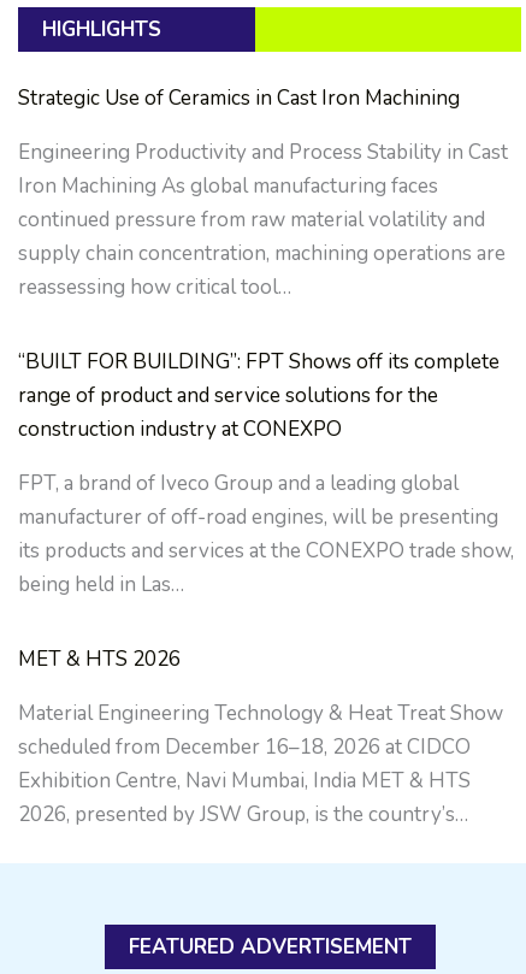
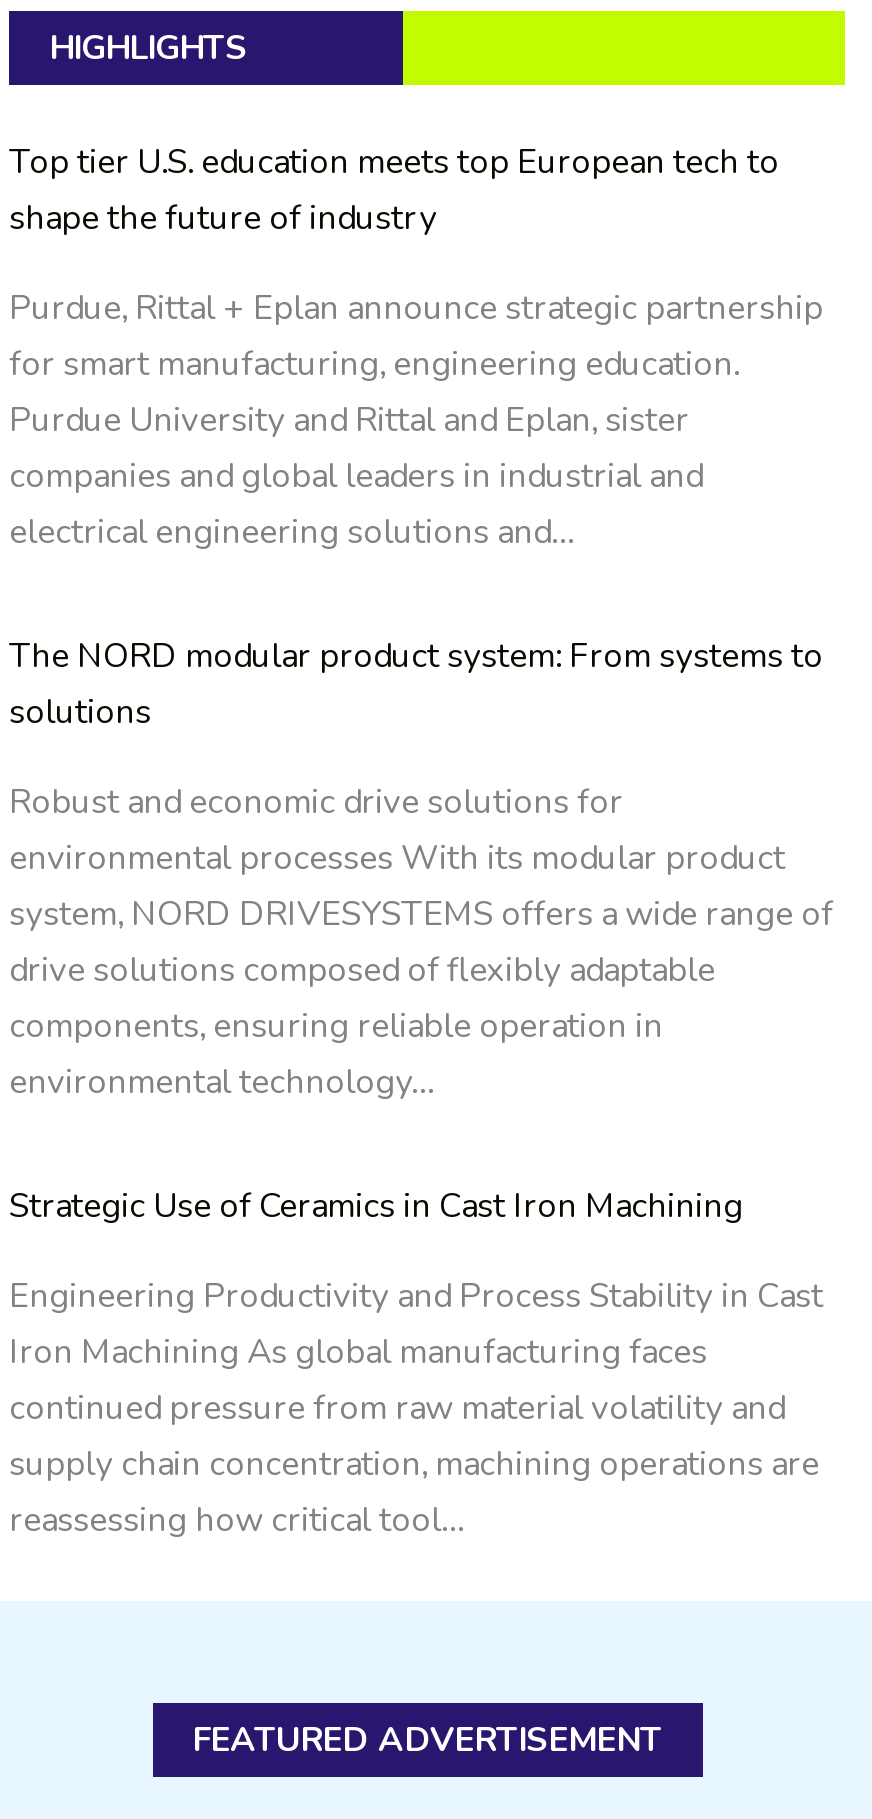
none -> [9,139,833,1105] Top tier U.S. education meets top European tech to | shape the future of industry | Purdue, Rittal + Eplan announce strategic partnership | for smart manufacturing, engineering education. | Purdue University and Rittal and Eplan, sister | companies and global leaders in industrial and | electrical engineering solutions and… | The NORD modular product system: From systems to | solutions | Robust and economic drive solutions for | environmental processes With its modular product | system, NORD DRIVESYSTEMS offers a wide range of | drive solutions composed of flexibly adaptable | components, ensuring reliable operation in | environmental technology…
moved [18,85,508,301] -> [9,1183,823,1543]: Strategic Use of Ceramics in Cast Iron Machining | Engineering Productivity and Process Stability in Cast | Iron Machining As global manufacturing faces | continued pressure from raw material volatility and | supply chain concentration, machining operations are | reassessing how critical tool…
[18,348,514,829] “BUILT FOR BUILDING”: FPT Shows off its complete | range of product and service solutions for the | construction industry at CONEXPO | FPT, a brand of Iveco Group and a leading global | manufacturer of off-road engines, will be presenting | its products and services at the CONEXPO trade show, | being held in Las… | MET & HTS 2026 | Material Engineering Technology & Heat Treat Show | scheduled from December 16–18, 2026 at CIDCO | Exhibition Centre, Navi Mumbai, India MET & HTS | 2026, presented by JSW Group, is the country’s… -> none

